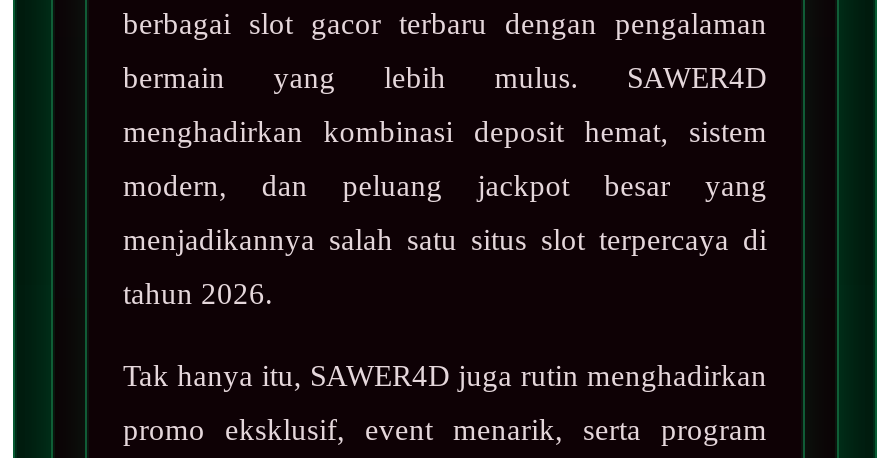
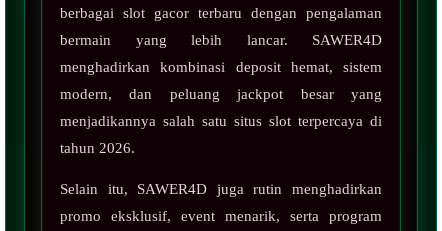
[123,63,767,95] bermain yang lebih mulus. SAWER4D -> [60,32,382,48] bermain yang lebih lancar. SAWER4D
[123,361,767,393] Tak hanya itu, SAWER4D juga rutin menghadirkan -> [60,181,382,197] Selain itu, SAWER4D juga rutin menghadirkan

